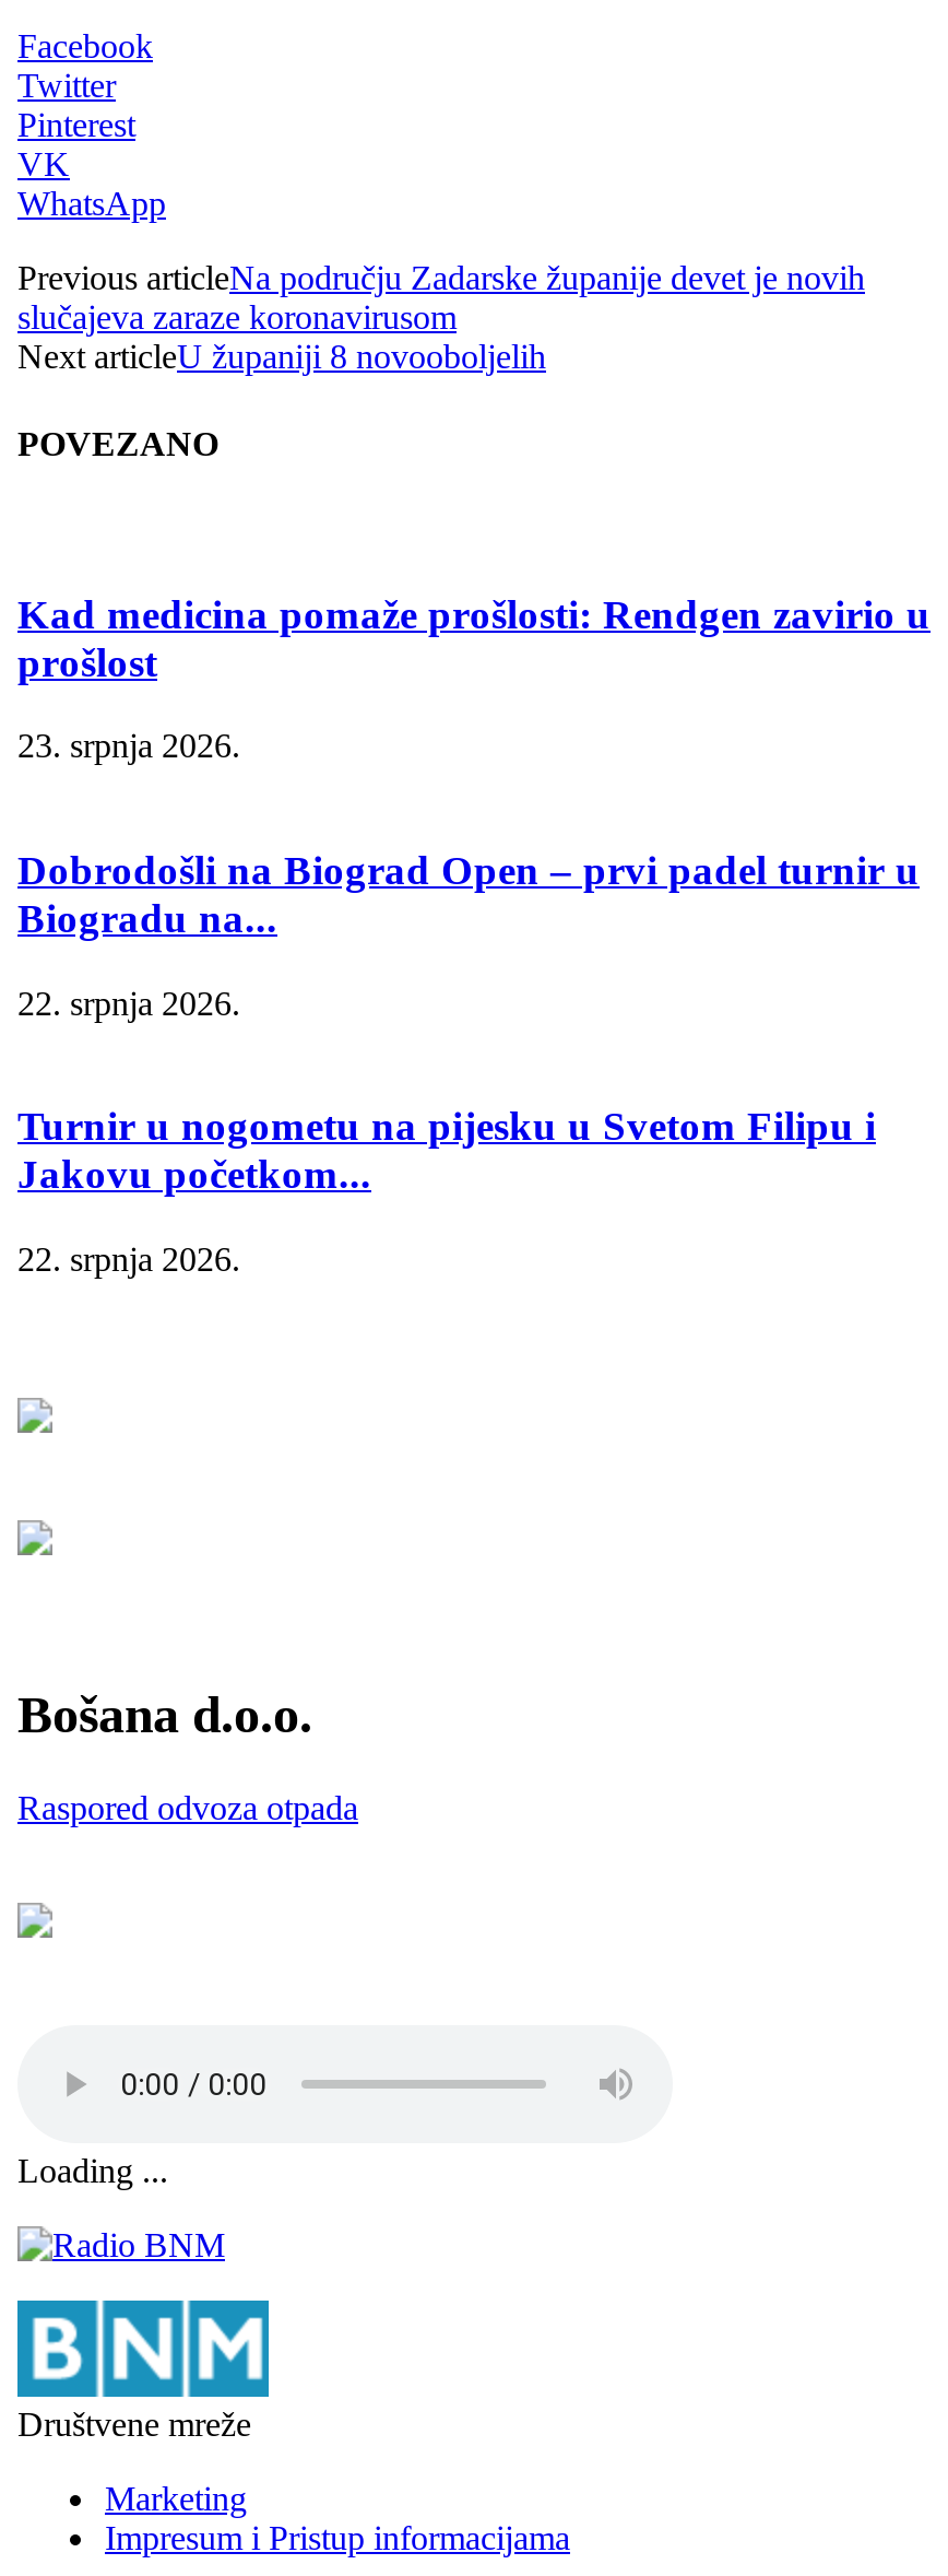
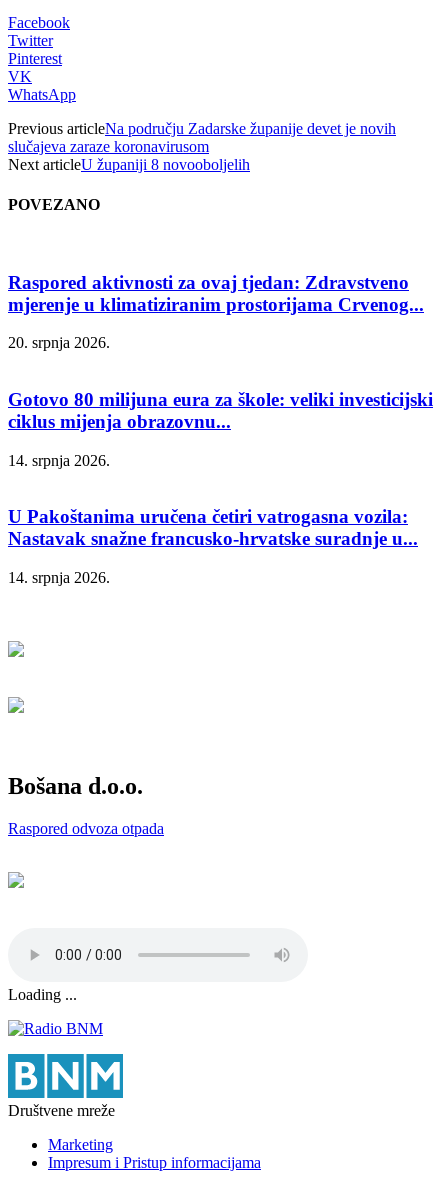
[17,590,931,684] Kad medicina pomaže prošlosti: Rendgen zavirio u | prošlost -> [8,271,424,314] Raspored aktivnosti za ovaj tjedan: Zdravstveno | mjerenje u klimatiziranim prostorijama Crvenog...
[17,727,240,764] 23. srpnja 2026. -> [8,334,110,351] 20. srpnja 2026.
[17,847,920,941] Dobrodošli na Biograd Open – prvi padel turnir u | Biogradu na... -> [8,389,433,432] Gotovo 80 milijuna eura za škole: veliki investicijski | ciklus mijenja obrazovnu...
[17,984,240,1021] 22. srpnja 2026. -> [8,452,110,469] 14. srpnja 2026.
[17,1104,876,1198] Turnir u nogometu na pijesku u Svetom Filipu i | Jakovu početkom... -> [8,506,418,549] U Pakoštanima uručena četiri vatrogasna vozila: | Nastavak snažne francusko-hrvatske suradnje u...
[17,1241,240,1278] 22. srpnja 2026. -> [8,569,110,586] 14. srpnja 2026.

